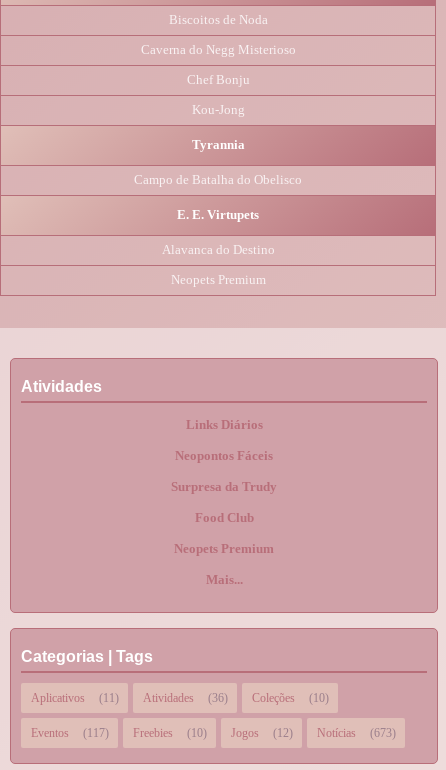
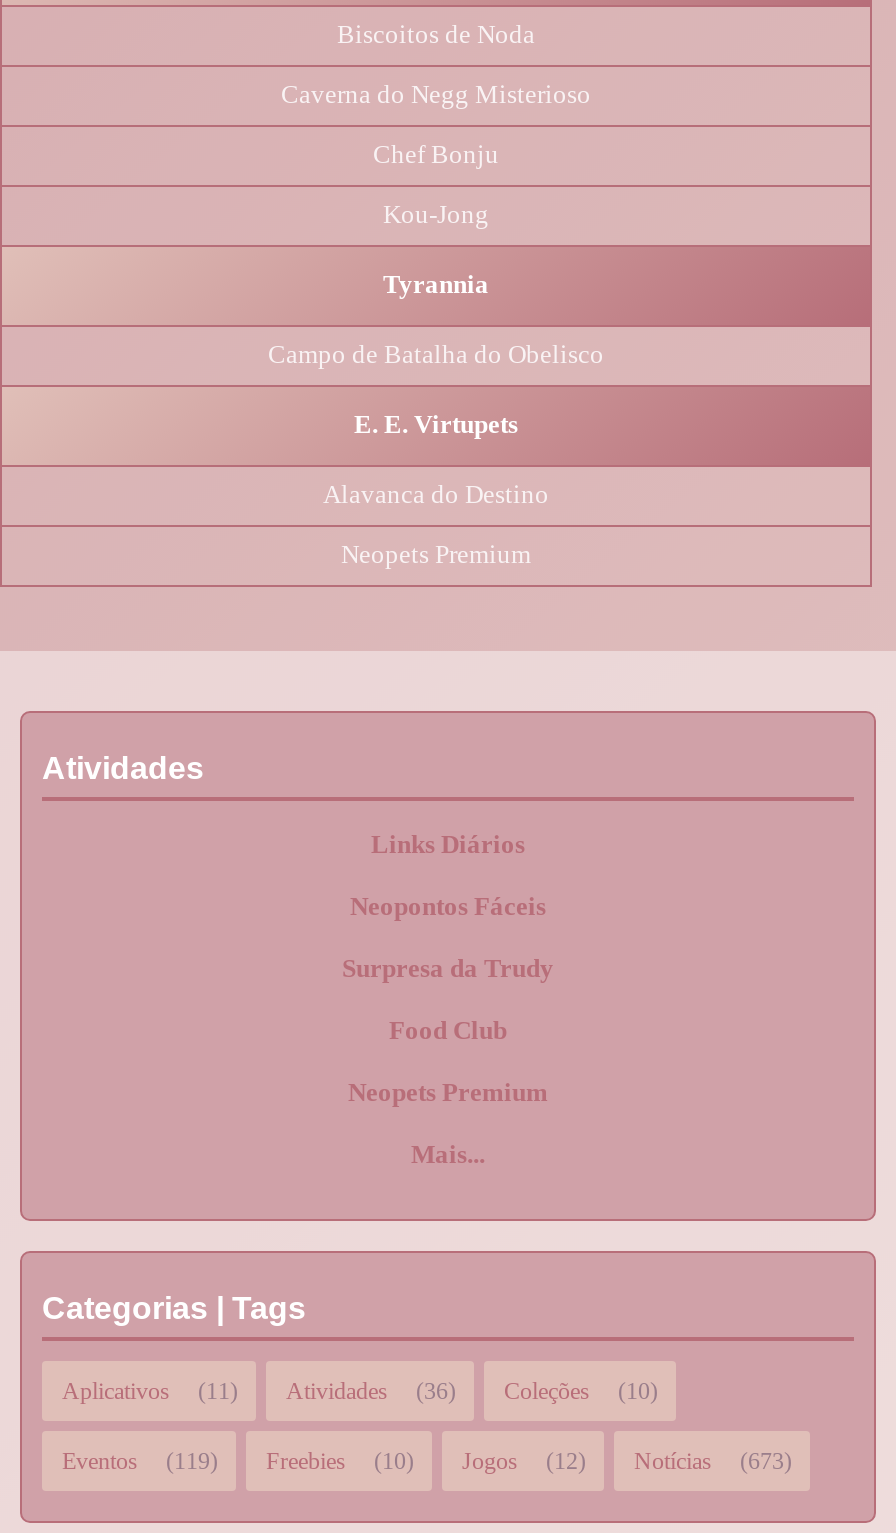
[31,726,396,740] Eventos (117) Freebies (10) Jogos (12) Notícias (673) -> [62,1448,792,1476] Eventos (119) Freebies (10) Jogos (12) Notícias (673)

